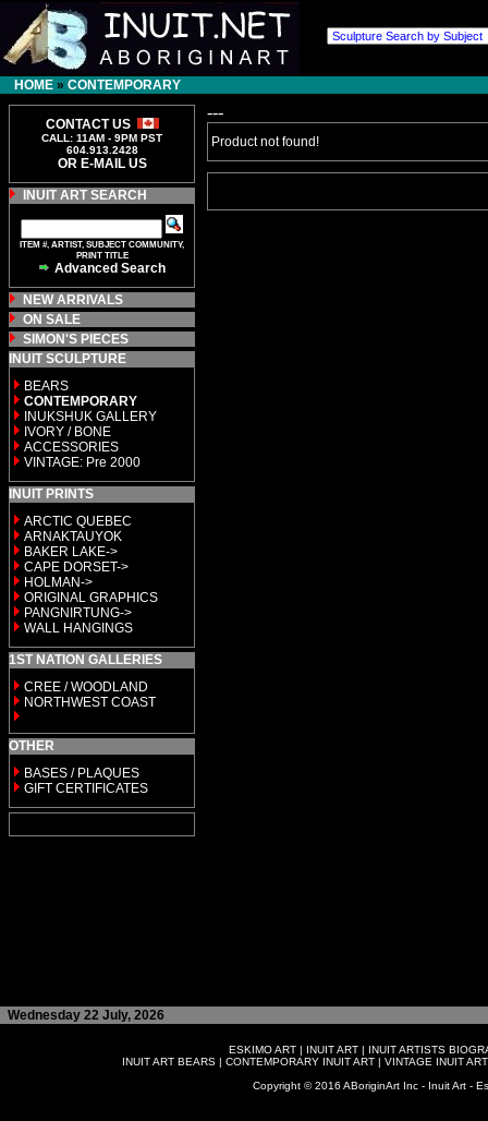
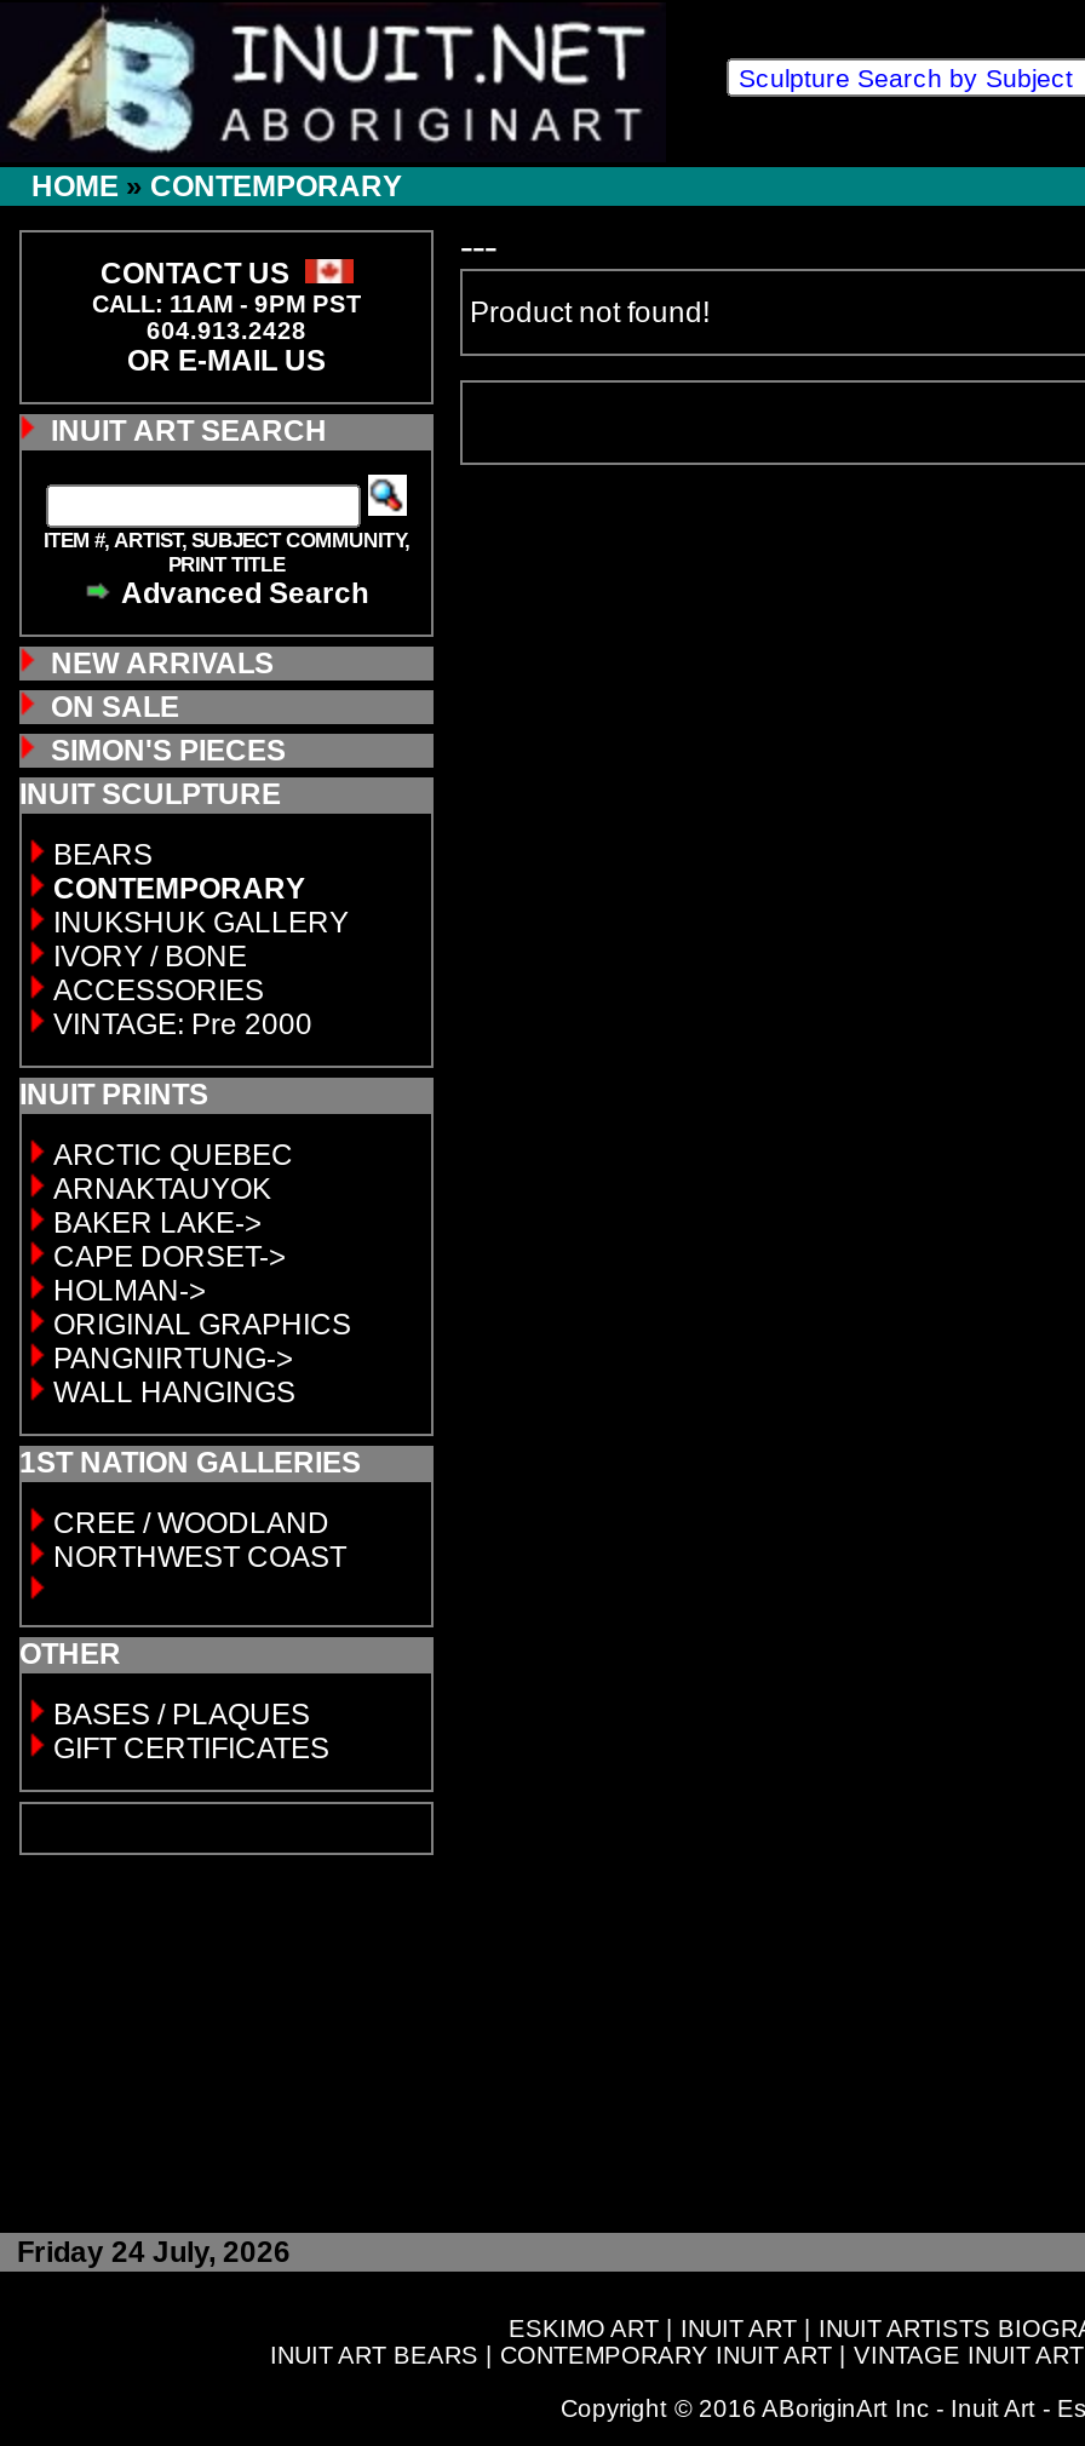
[1,1008,171,1023] Wednesday 22 July, 2026 -> [2,2235,305,2269] Friday 24 July, 2026

